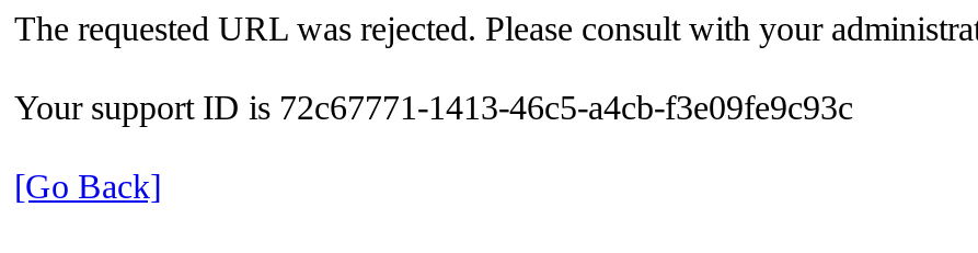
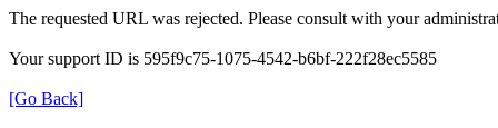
[14,89,853,126] Your support ID is 72c67771-1413-46c5-a4cb-f3e09fe9c93c -> [9,49,437,68] Your support ID is 595f9c75-1075-4542-b6bf-222f28ec5585

